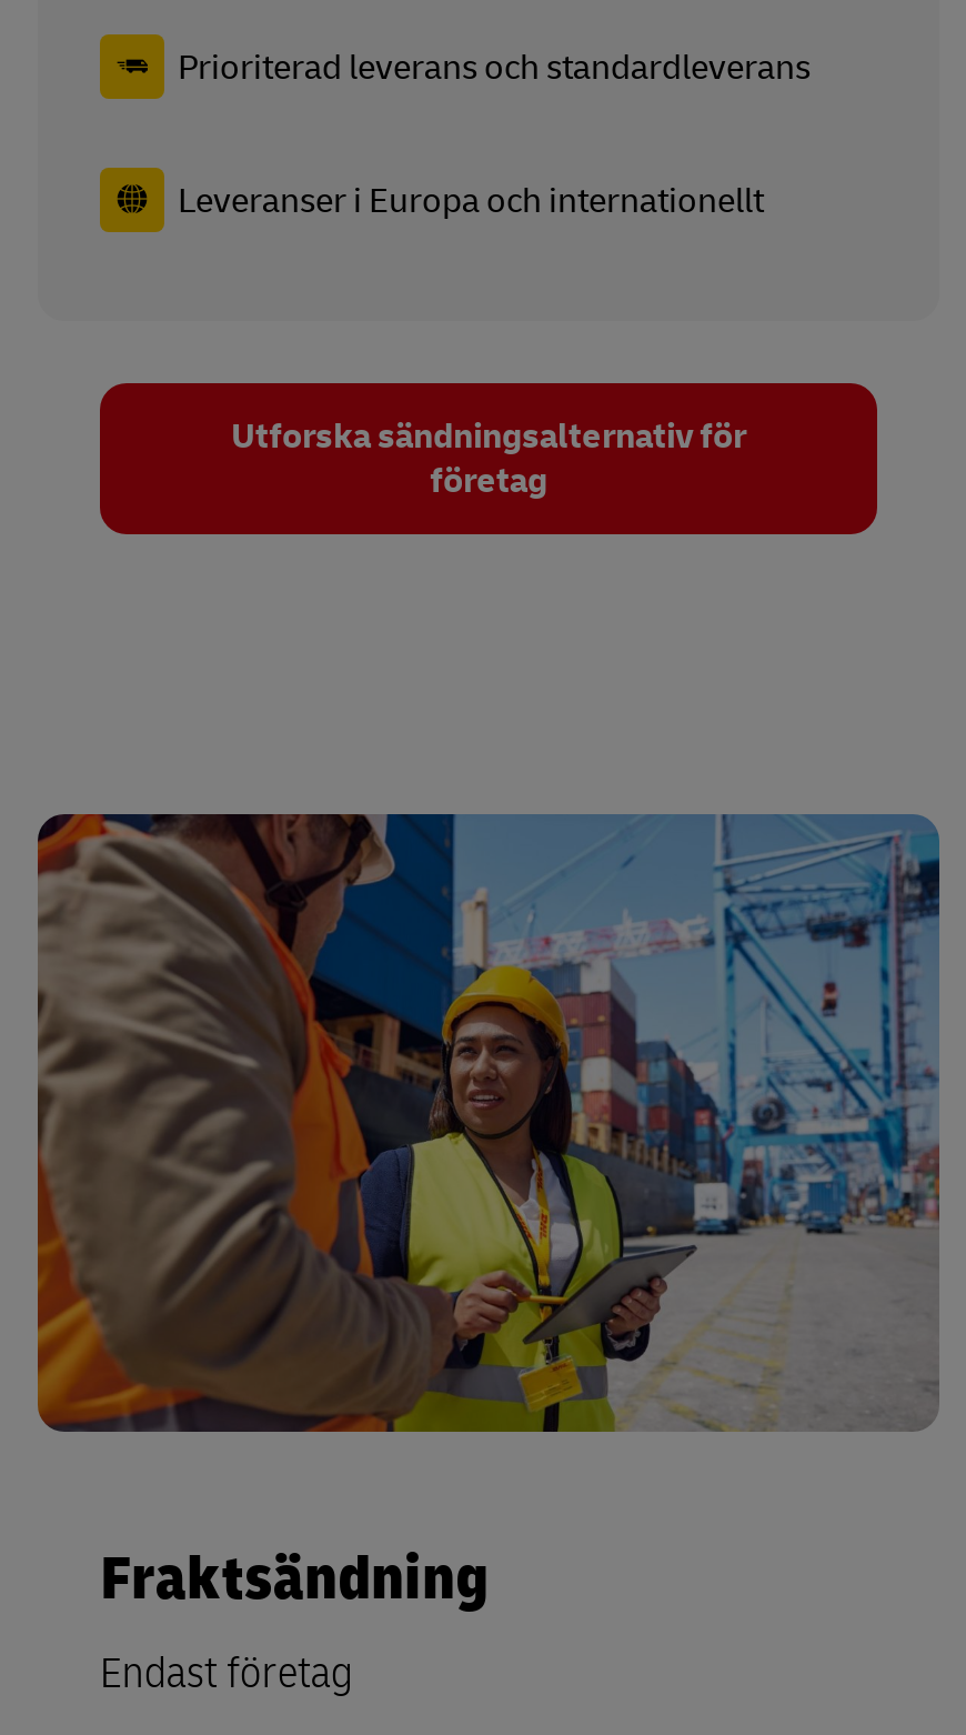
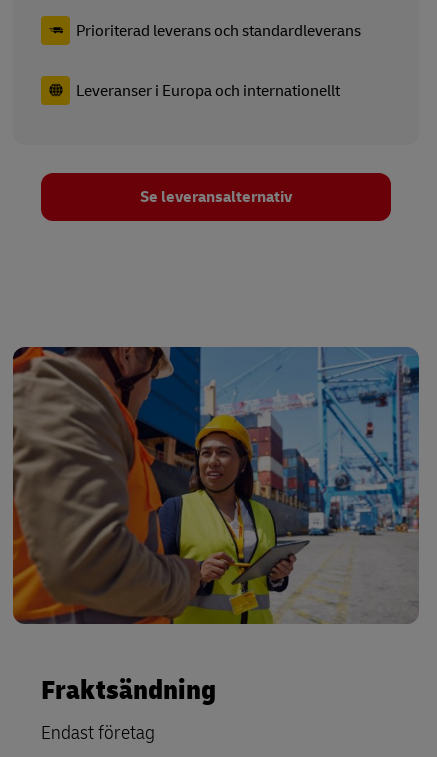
[231,415,746,504] Utforska sändningsalternativ för | företag -> [140,187,292,207] Se leveransalternativ

